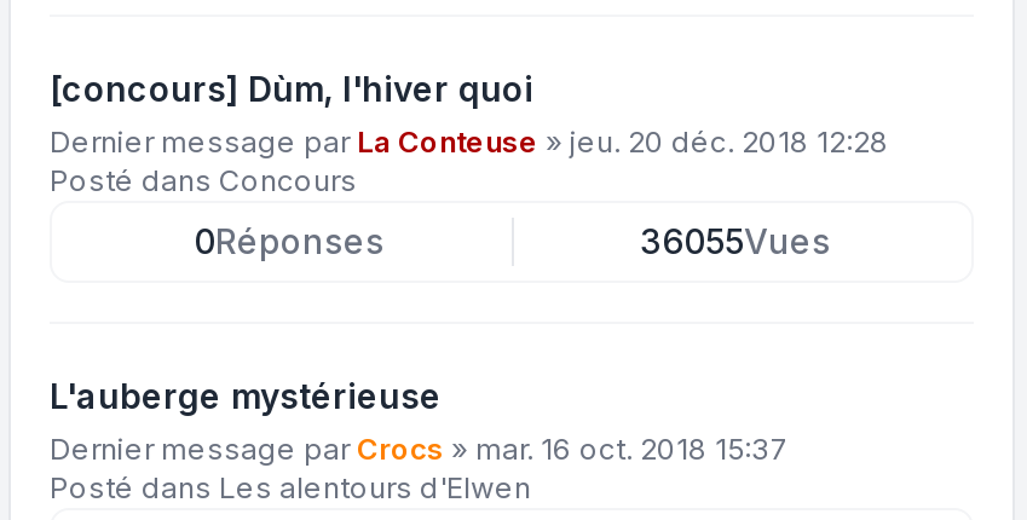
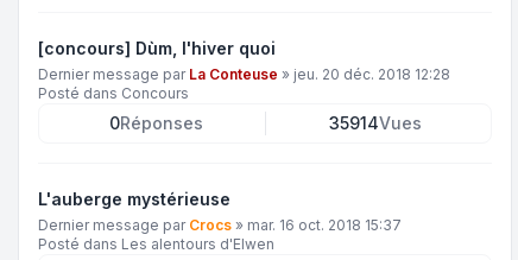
[640,220,831,261] 36055Vues -> [329,113,421,133] 35914Vues

